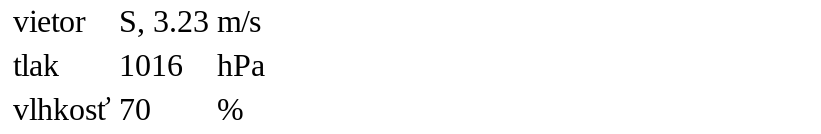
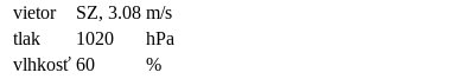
[13,5,261,39] vietor S, 3.23 m/s -> [13,3,172,23] vietor SZ, 3.08 m/s
[13,49,265,83] tlak 1016 hPa -> [13,29,174,49] tlak 1020 hPa
[13,93,151,127] vlhkosť 70 -> [13,55,95,75] vlhkosť 60

